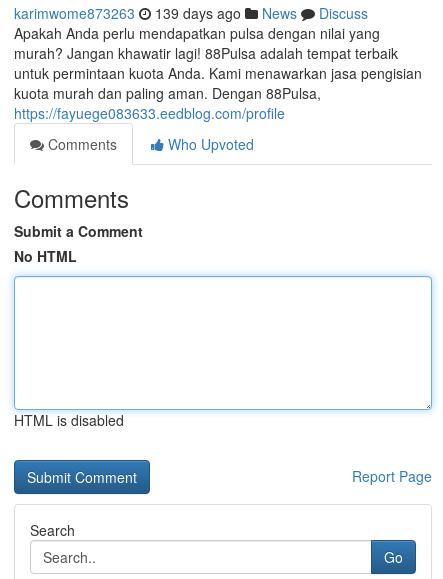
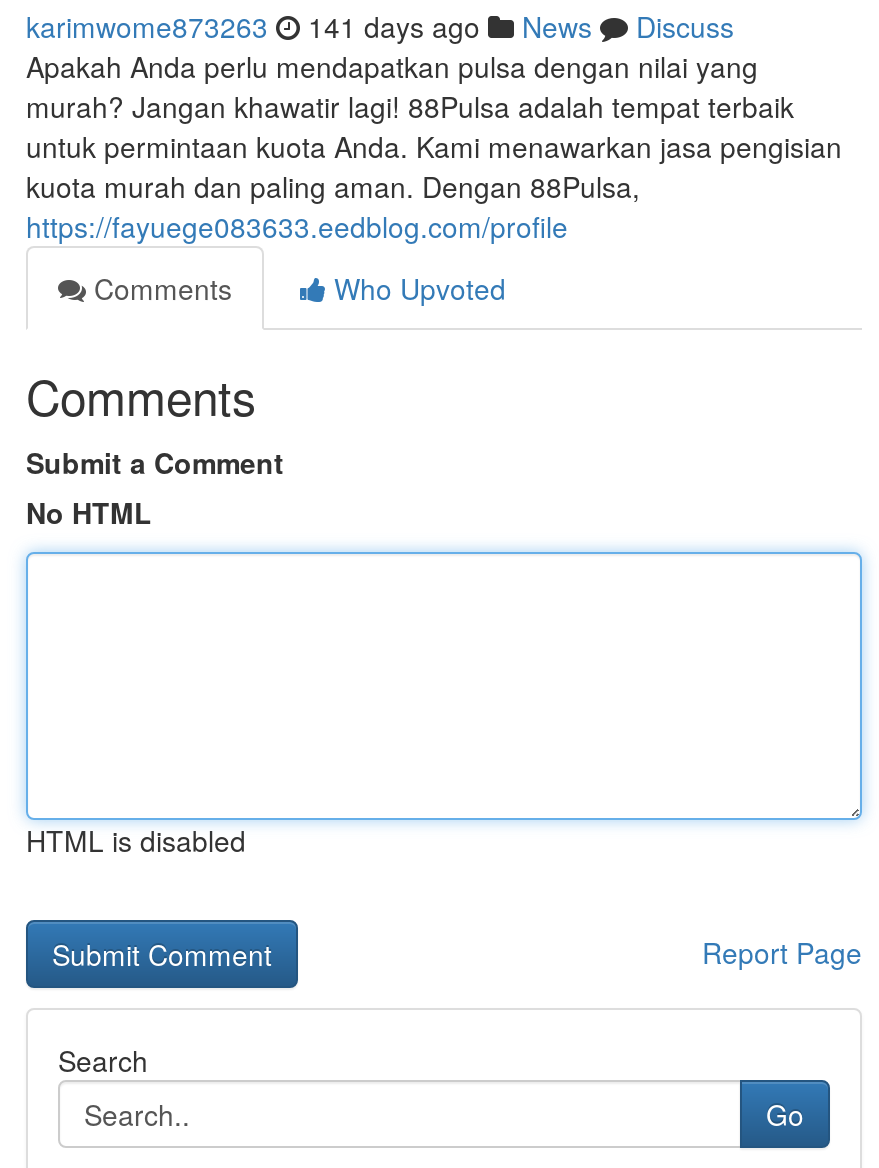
[14,3,368,23] karimwome873263 139 days ago News Discuss -> [26,6,734,46] karimwome873263 141 days ago News Discuss

